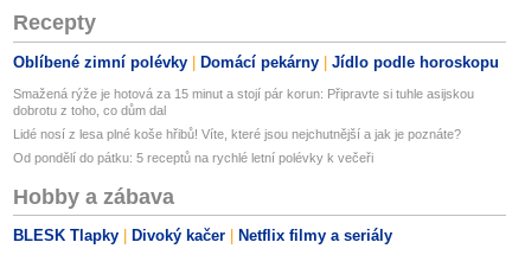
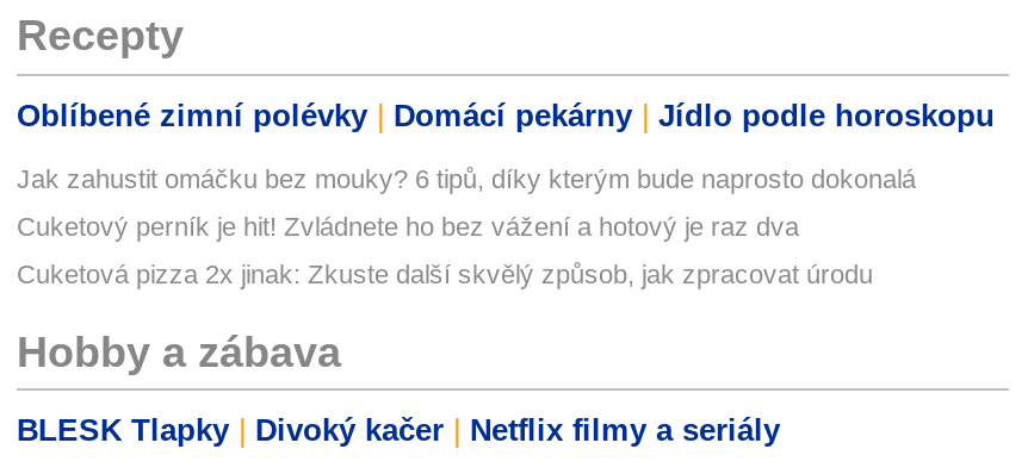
[13,86,474,117] Smažená rýže je hotová za 15 minut a stojí pár korun: Připravte si tuhle asijskou | dobrotu z toho, co dům dal -> [17,164,916,192] Jak zahustit omáčku bez mouky? 6 tipů, díky kterým bude naprosto dokonalá
[13,127,461,141] Lidé nosí z lesa plné koše hřibů! Víte, které jsou nejchutnější a jak je poznáte? -> [17,212,799,240] Cuketový perník je hit! Zvládnete ho bez vážení a hotový je raz dva
[13,150,373,165] Od pondělí do pátku: 5 receptů na rychlé letní polévky k večeři -> [17,259,873,288] Cuketová pizza 2x jinak: Zkuste další skvělý způsob, jak zpracovat úrodu

